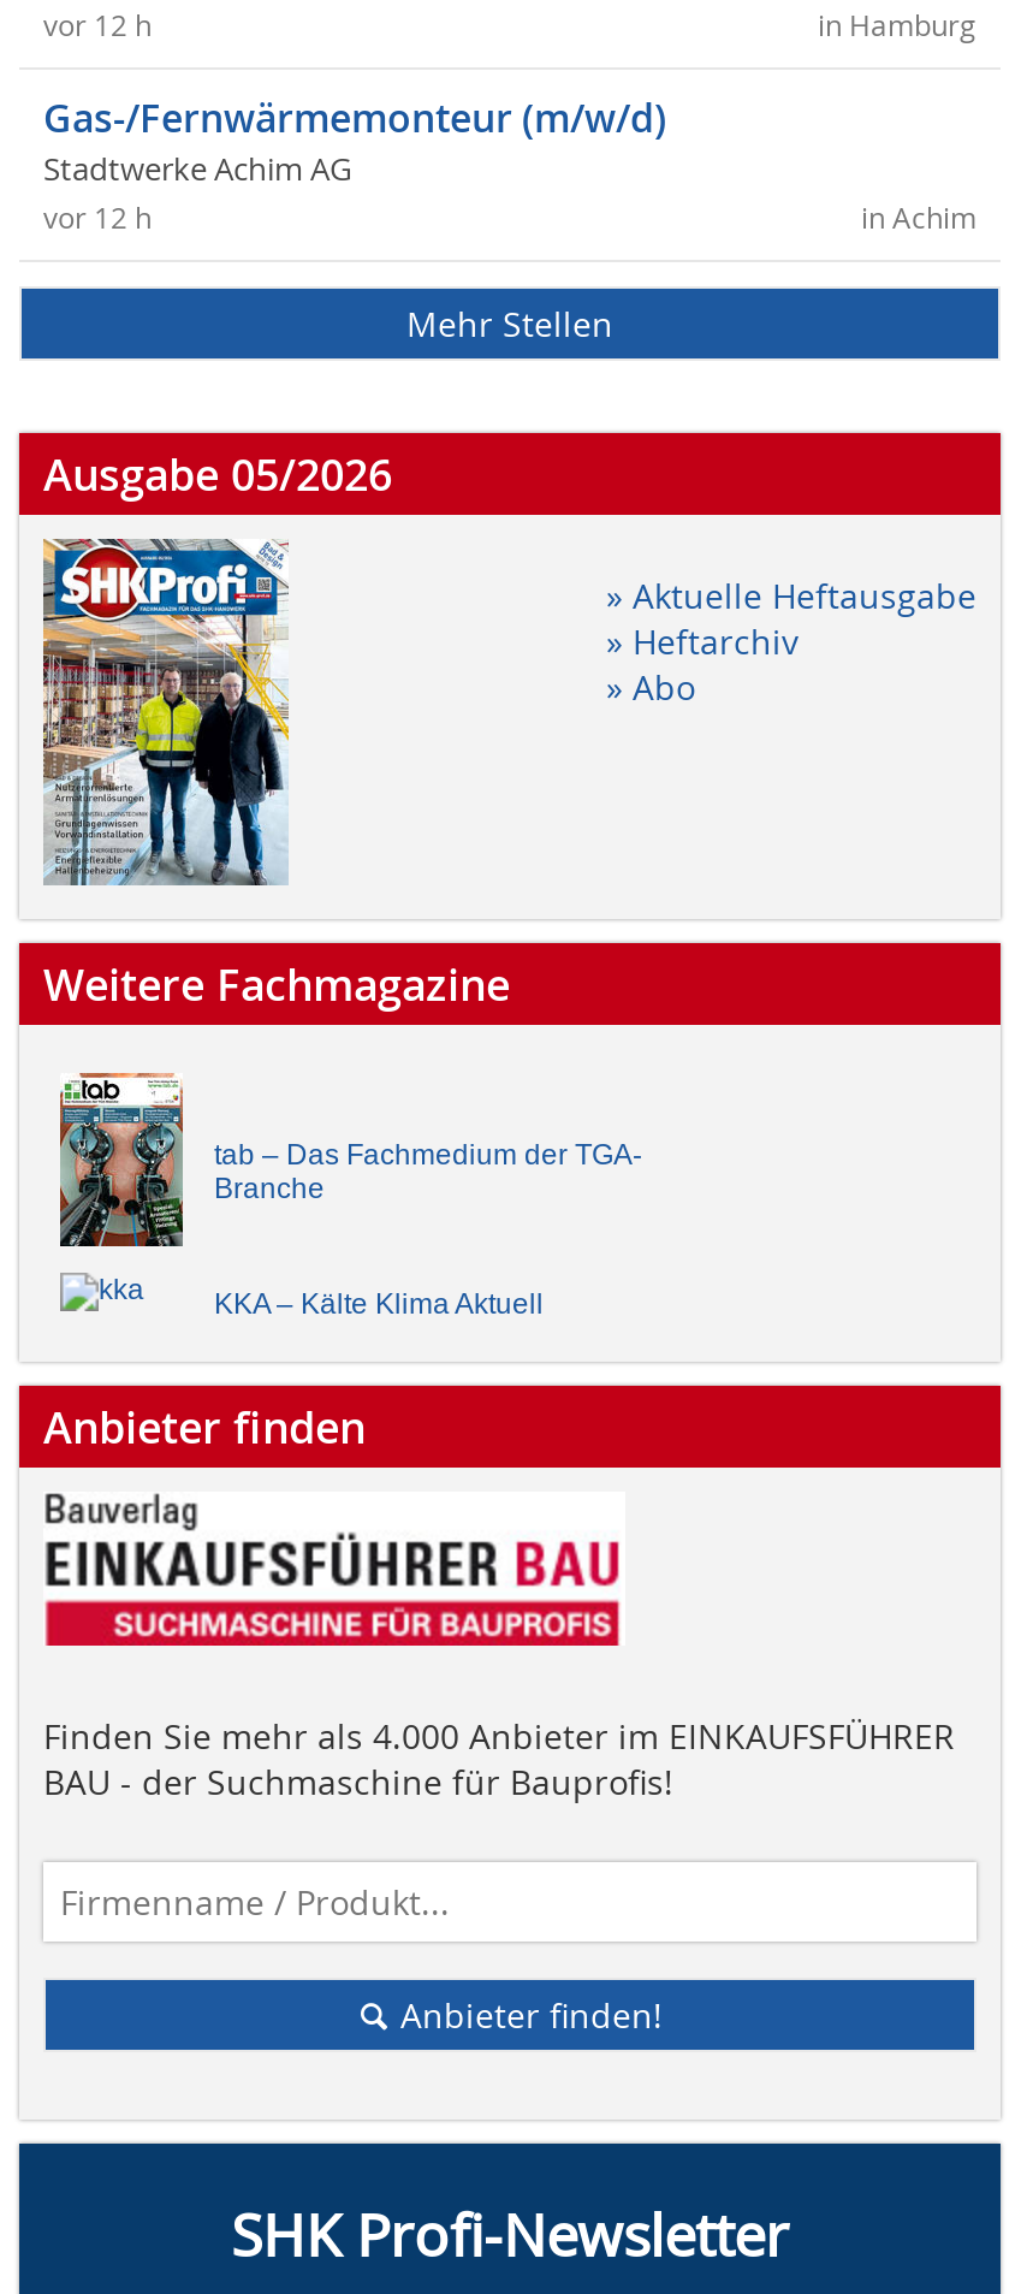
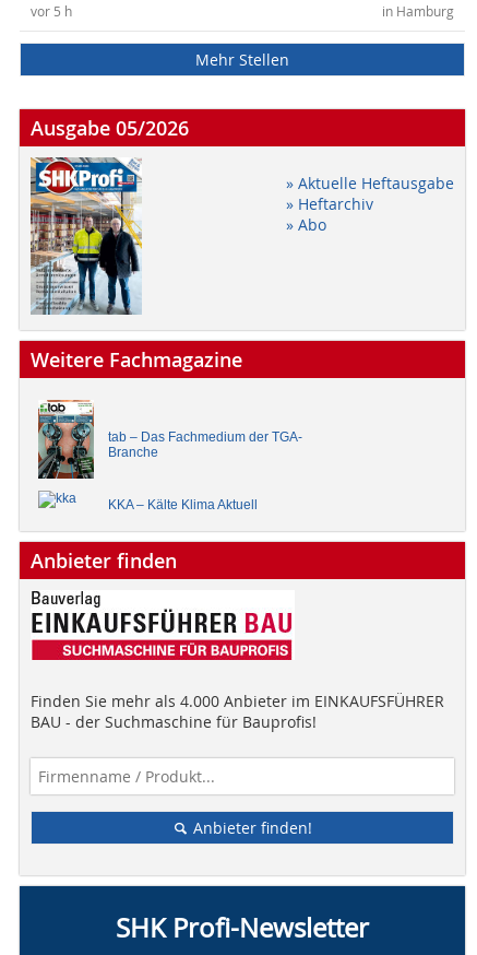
[43,7,976,235] vor 12 h | Gas-/Fernwärmemonteur (m/w/d) | Stadtwerke Achim AG | in Achim | vor 12 h -> [31,3,72,19] vor 5 h

